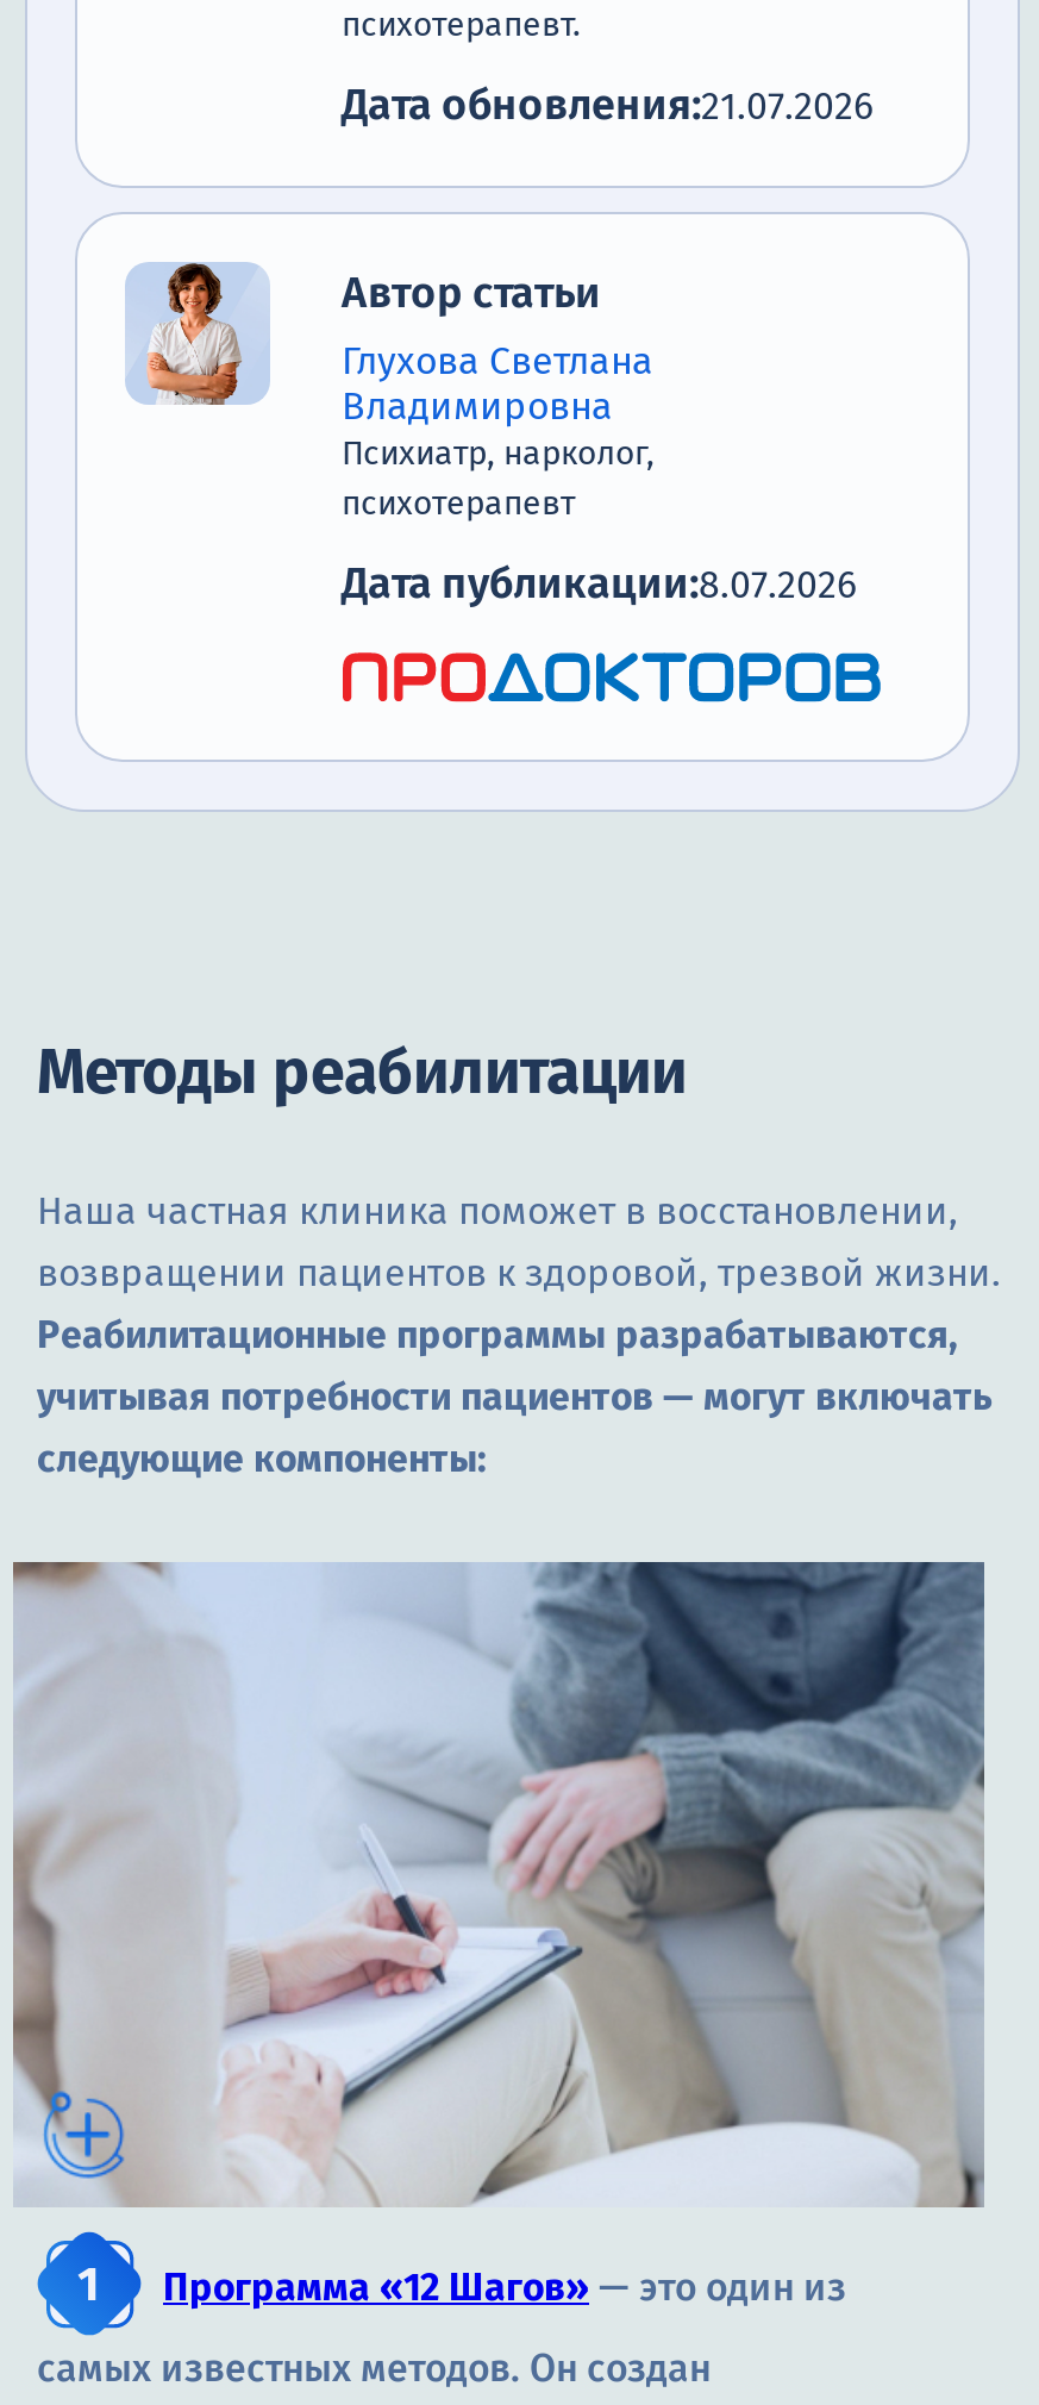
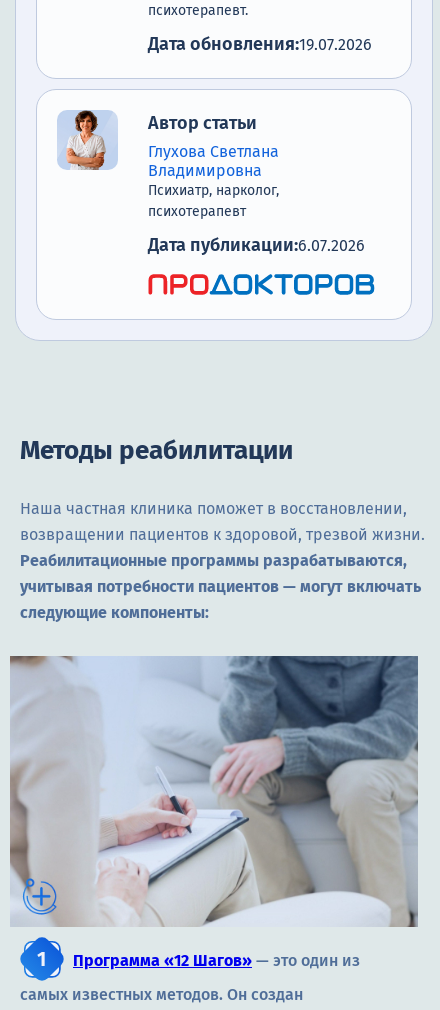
[342,80,875,132] Дата обновления:21.07.2026 -> [148,33,372,55] Дата обновления:19.07.2026
[342,558,858,611] Дата публикации:8.07.2026 -> [148,234,365,256] Дата публикации:6.07.2026

